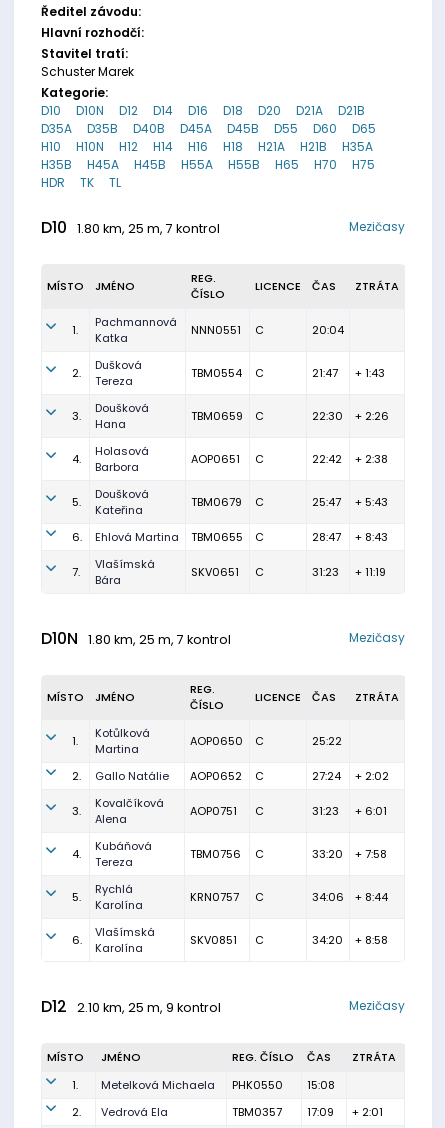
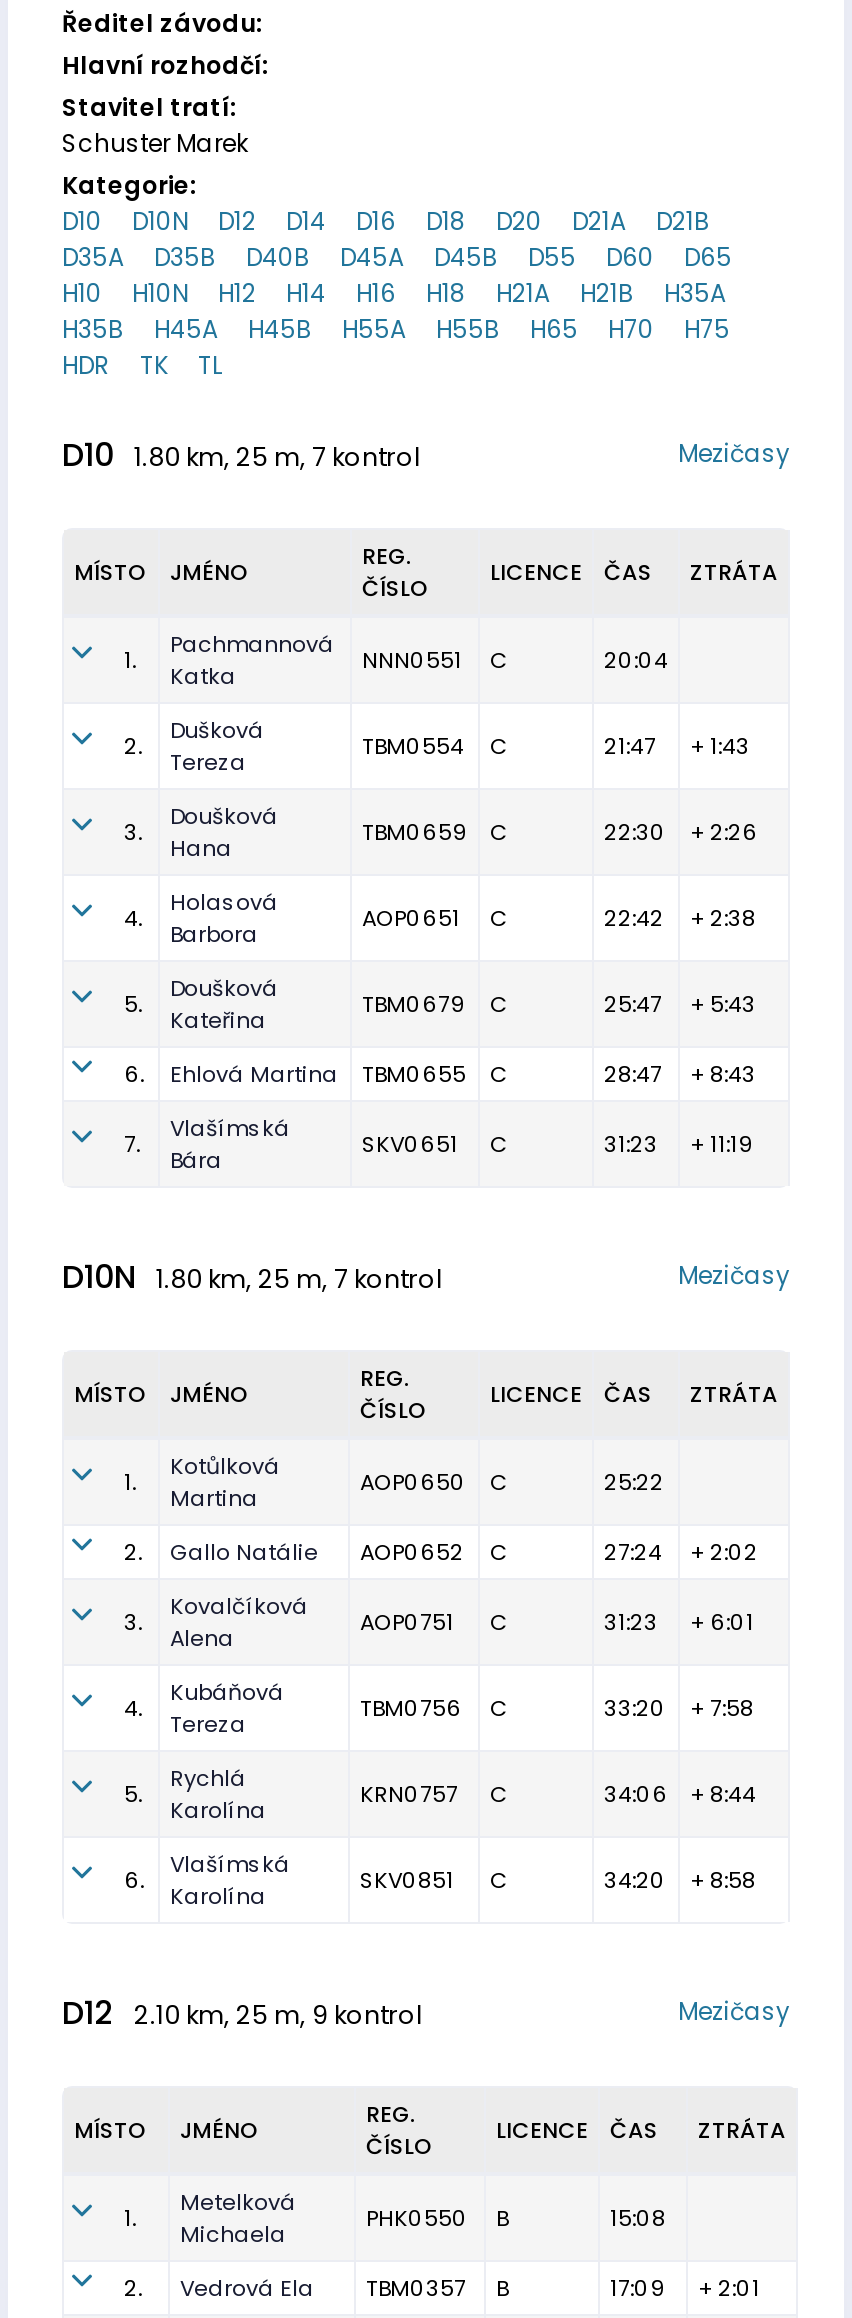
[232,1049,294,1065] REG. ČÍSLO -> [366,2098,588,2162] REG. | ČÍSLO | LICENCE
none -> [496,2202,508,2234] B
none -> [496,2272,508,2304] B

